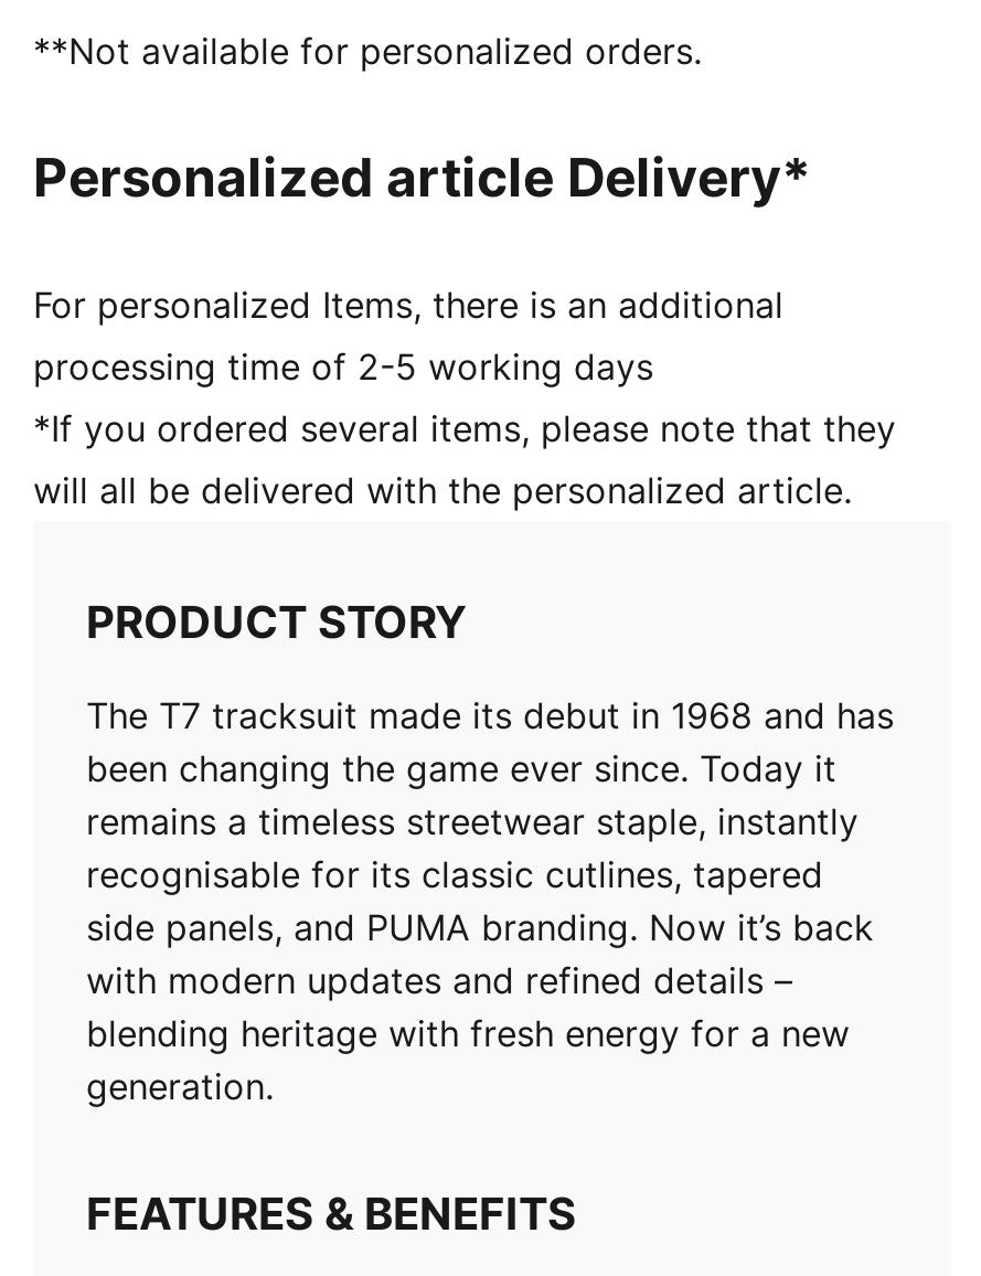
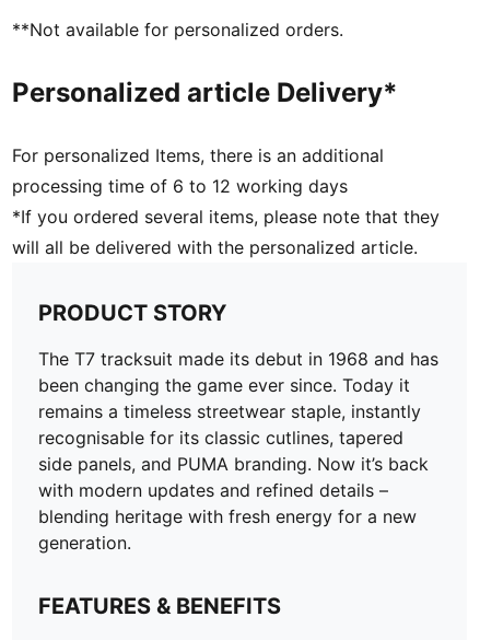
[33,344,653,389] processing time of 2-5 working days -> [12,175,348,197] processing time of 6 to 12 working days

